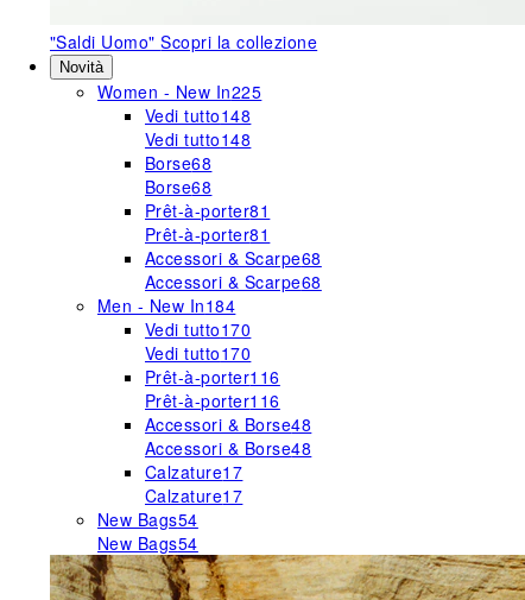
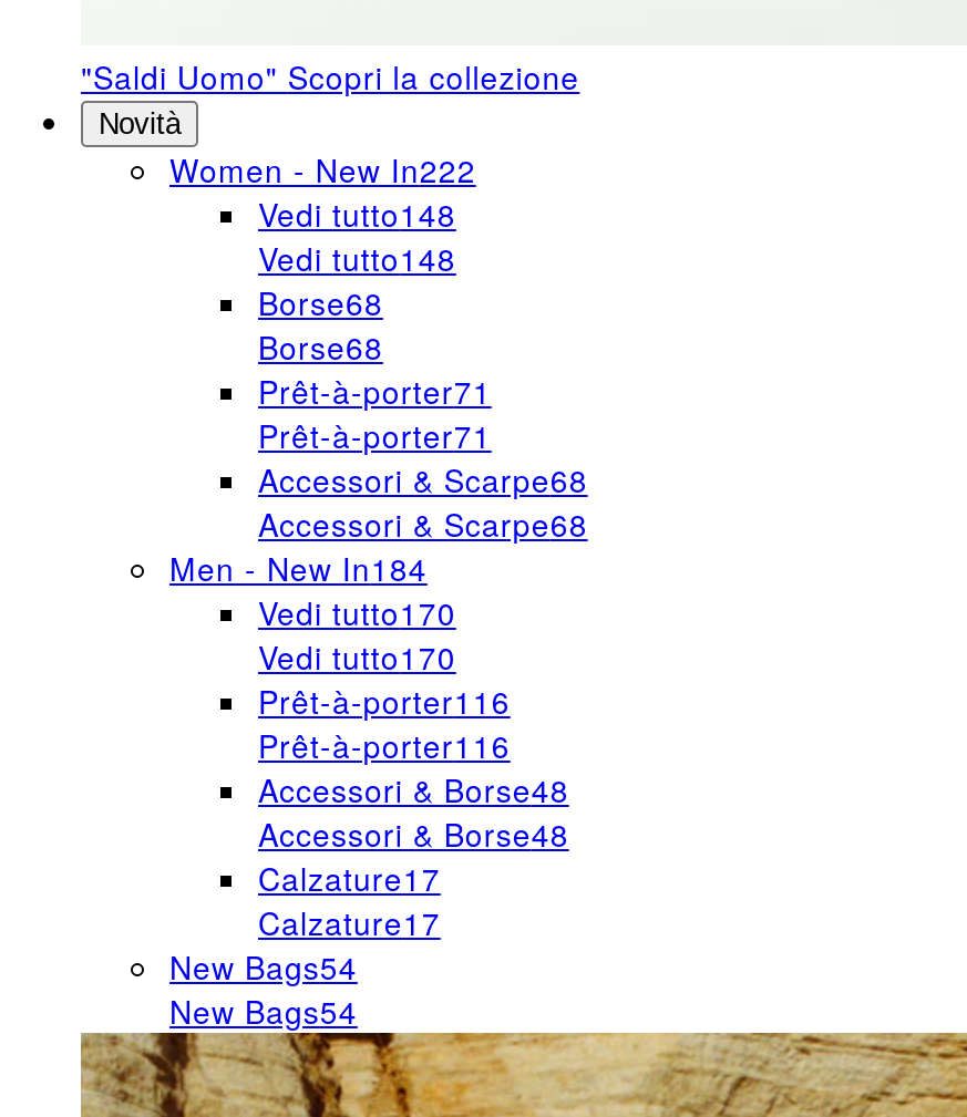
[97,80,262,103] Women - New In225 -> [169,147,476,192] Women - New In222
[145,198,270,222] Prêt-à-porter81 -> [258,369,492,413] Prêt-à-porter71
[145,222,270,246] Prêt-à-porter81 -> [258,413,492,457] Prêt-à-porter71

